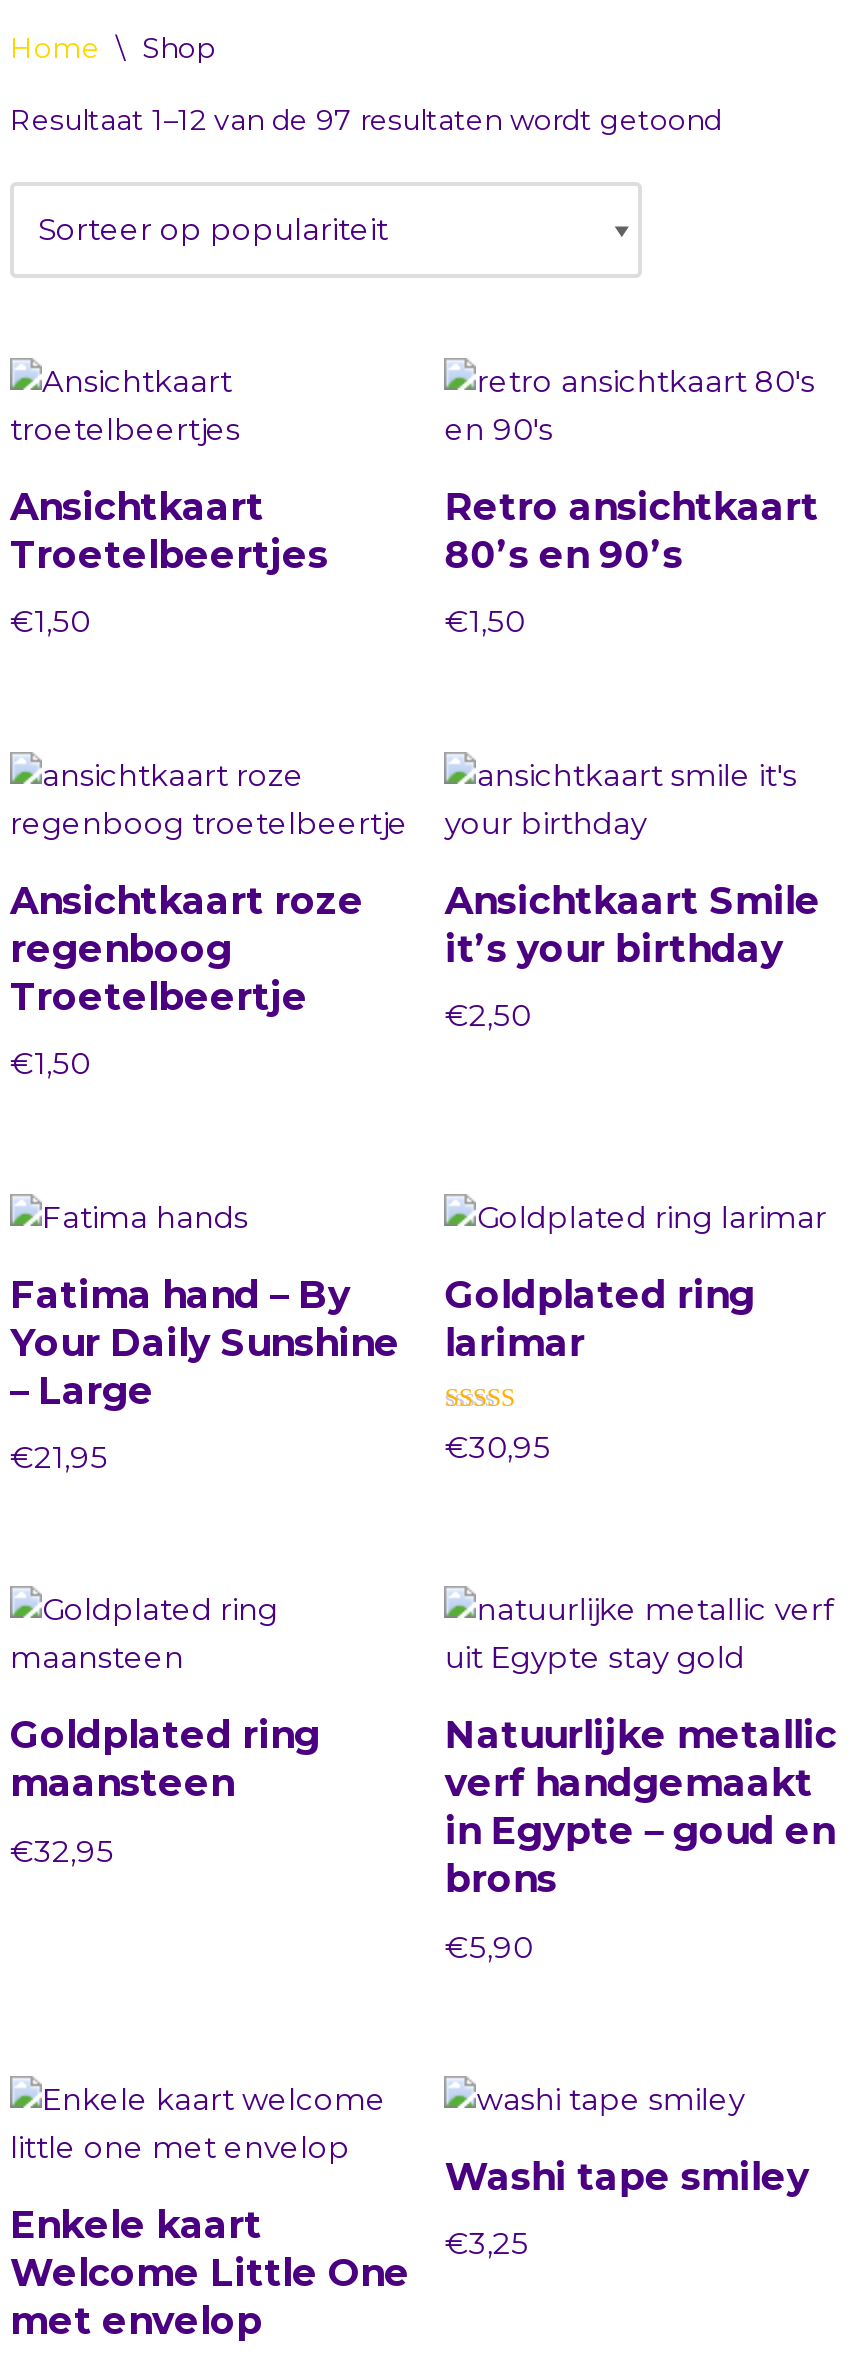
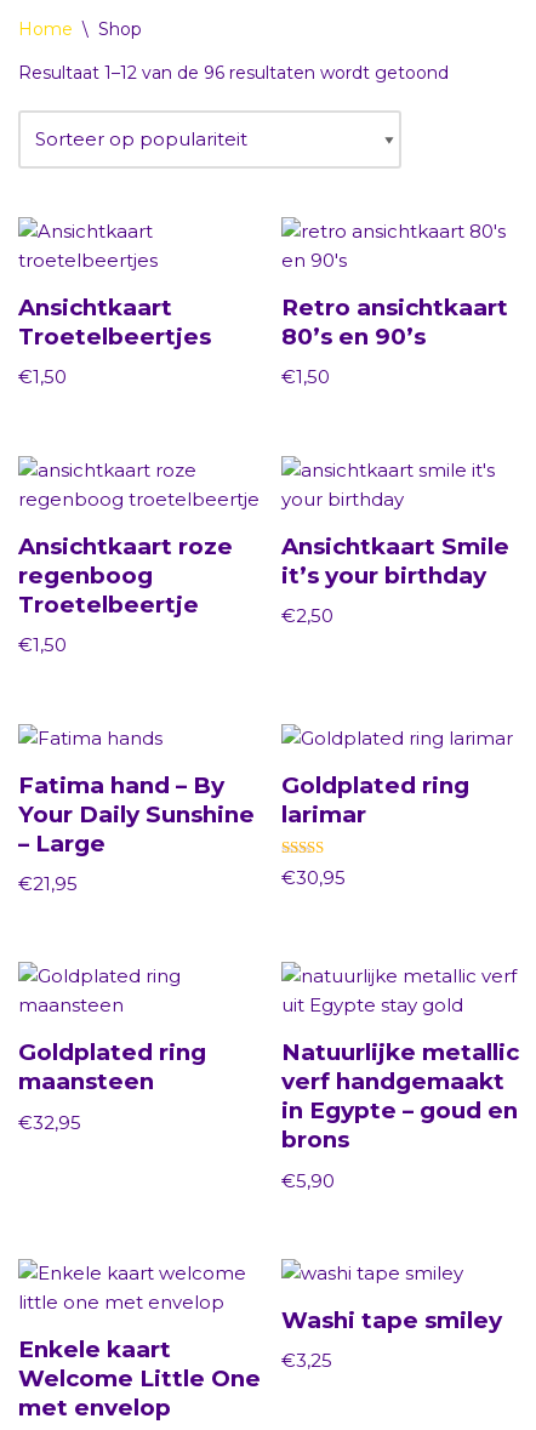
[10,102,722,138] Resultaat 1–12 van de 97 resultaten wordt getoond -> [18,62,449,84] Resultaat 1–12 van de 96 resultaten wordt getoond

